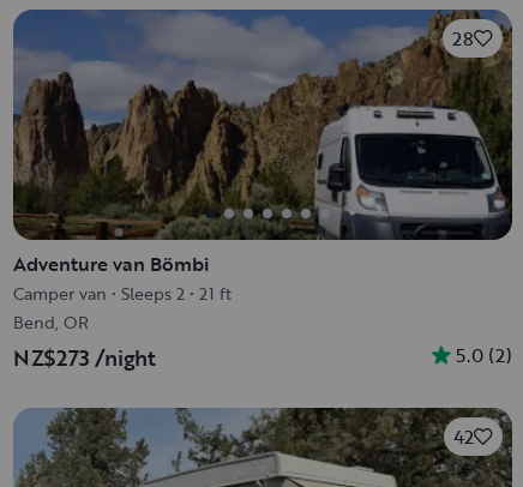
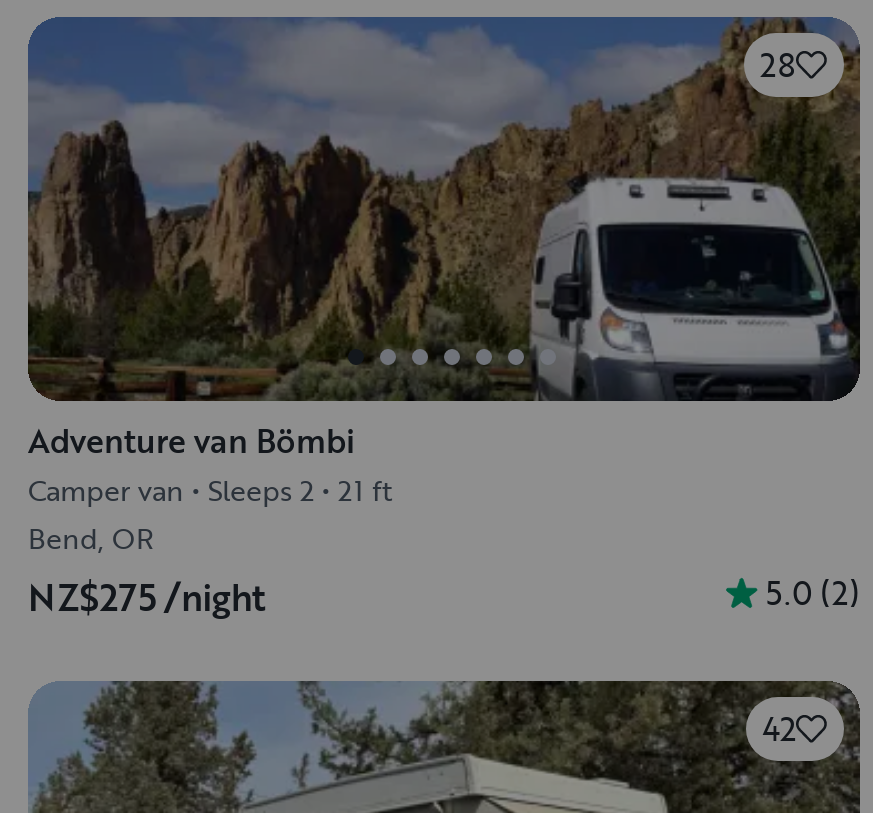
[13,342,156,373] NZ$273 /night -> [28,571,265,623] NZ$275 /night

